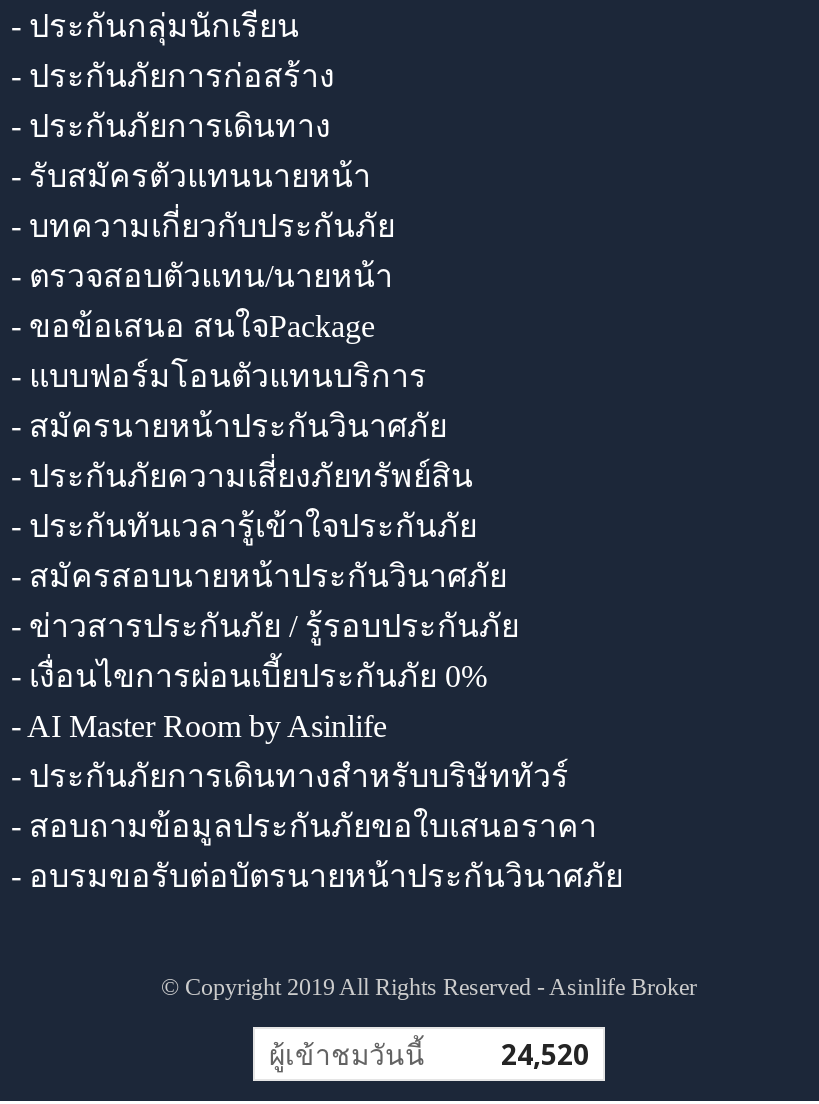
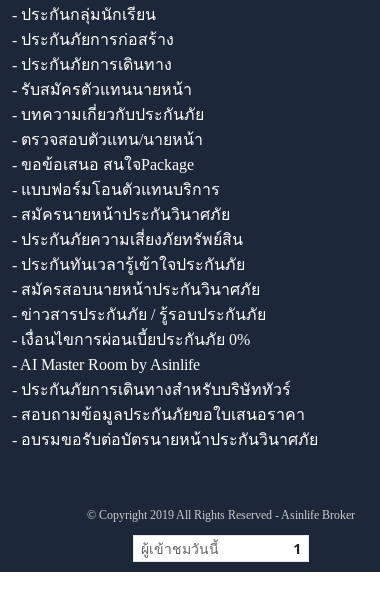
[501,1035,589,1073] 24,520 -> [293,539,301,558] 1

